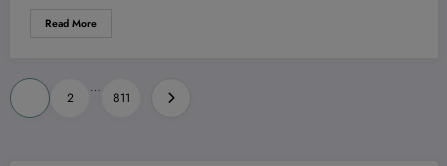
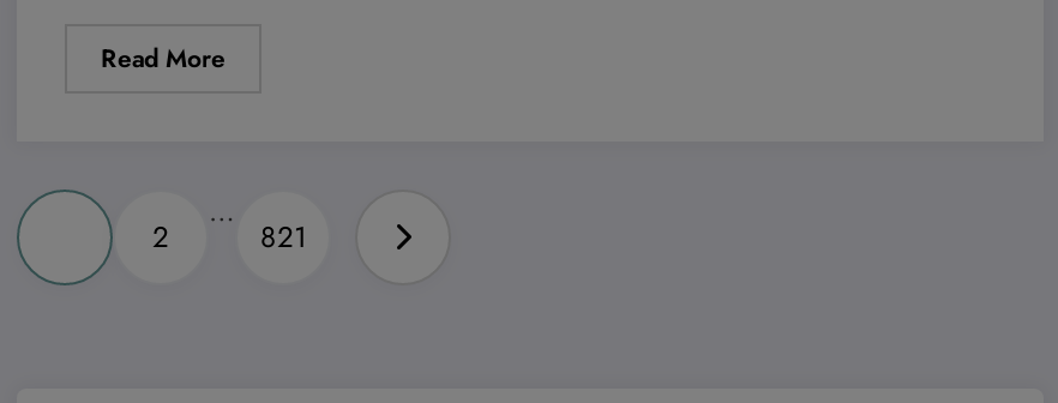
[112,89,129,107] 811 -> [260,215,306,258] 821

